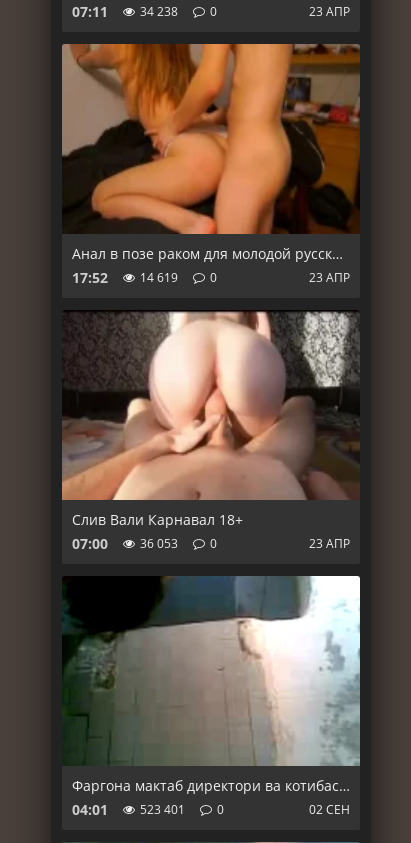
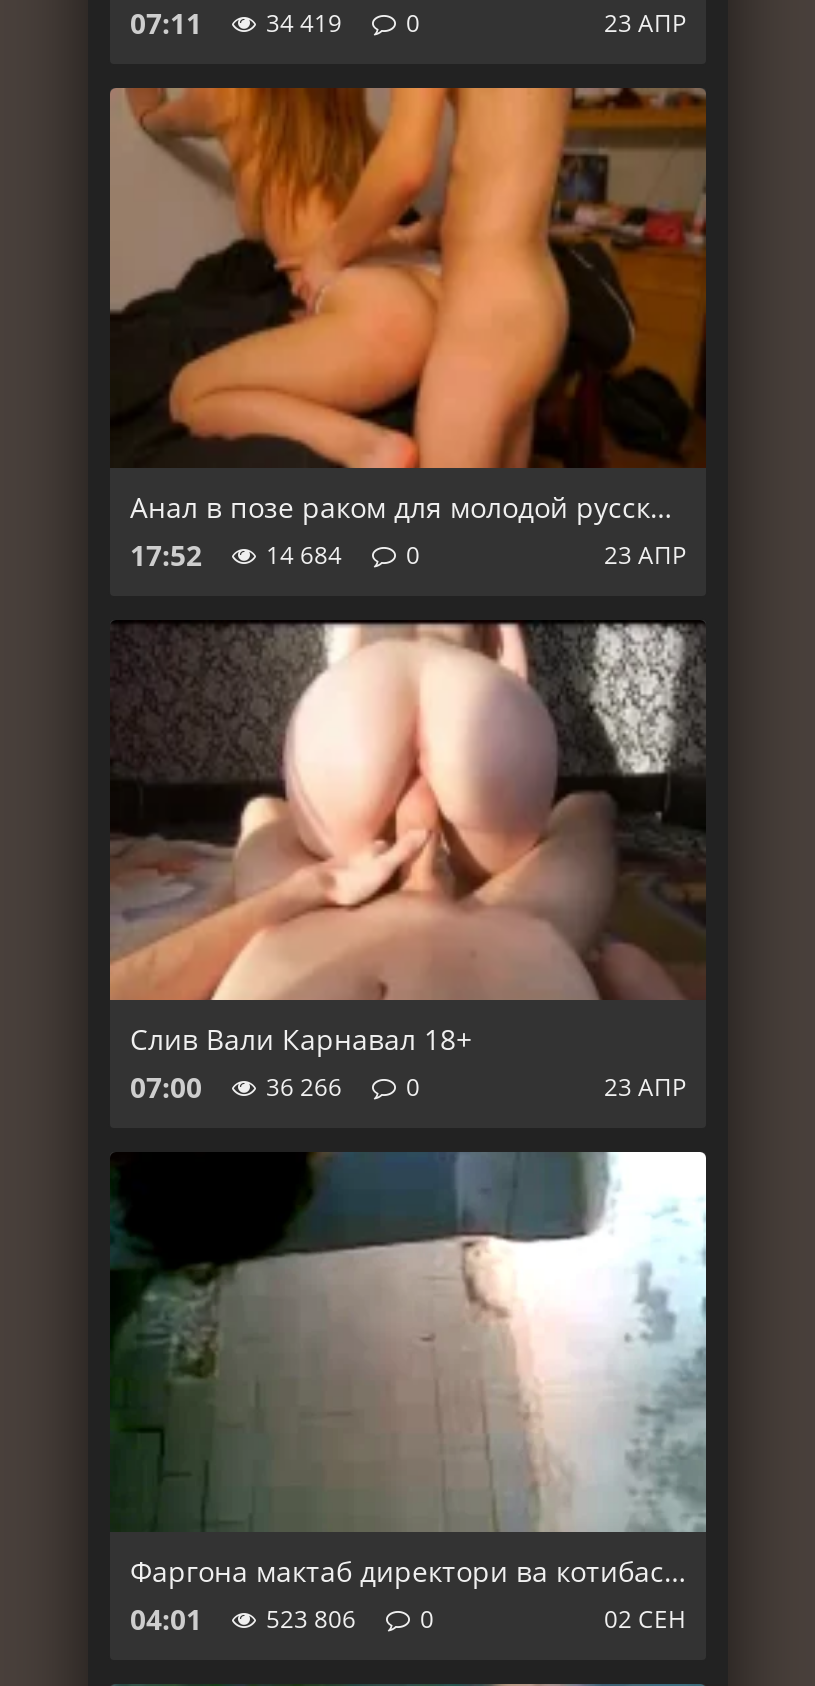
[72,2,217,21] 07:11 34 238 0 -> [130,4,420,42] 07:11 34 419 0
[72,268,217,287] 17:52 14 619 0 -> [130,536,420,574] 17:52 14 684 0
[72,534,217,553] 07:00 36 053 0 -> [130,1068,420,1106] 07:00 36 266 0
[72,800,224,819] 04:01 523 401 0 -> [130,1600,434,1638] 04:01 523 806 0

